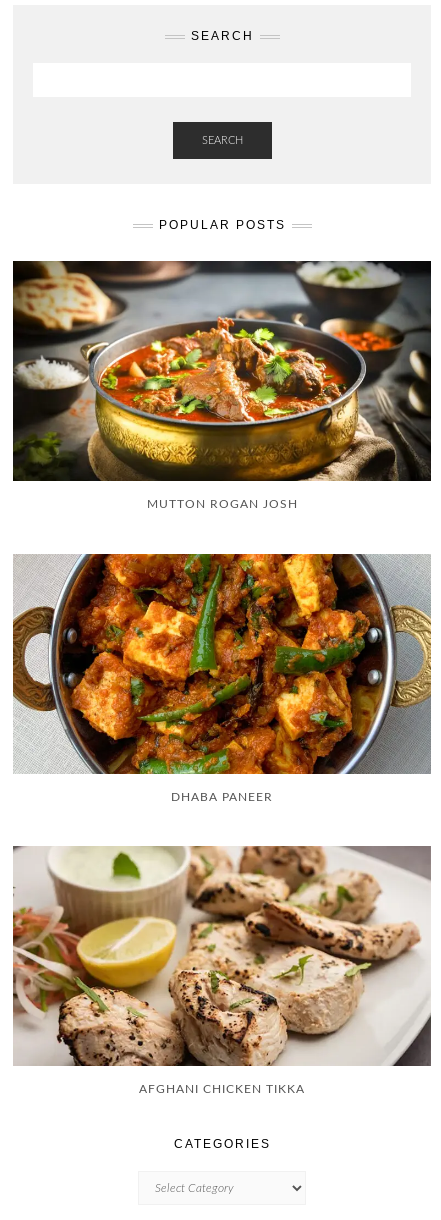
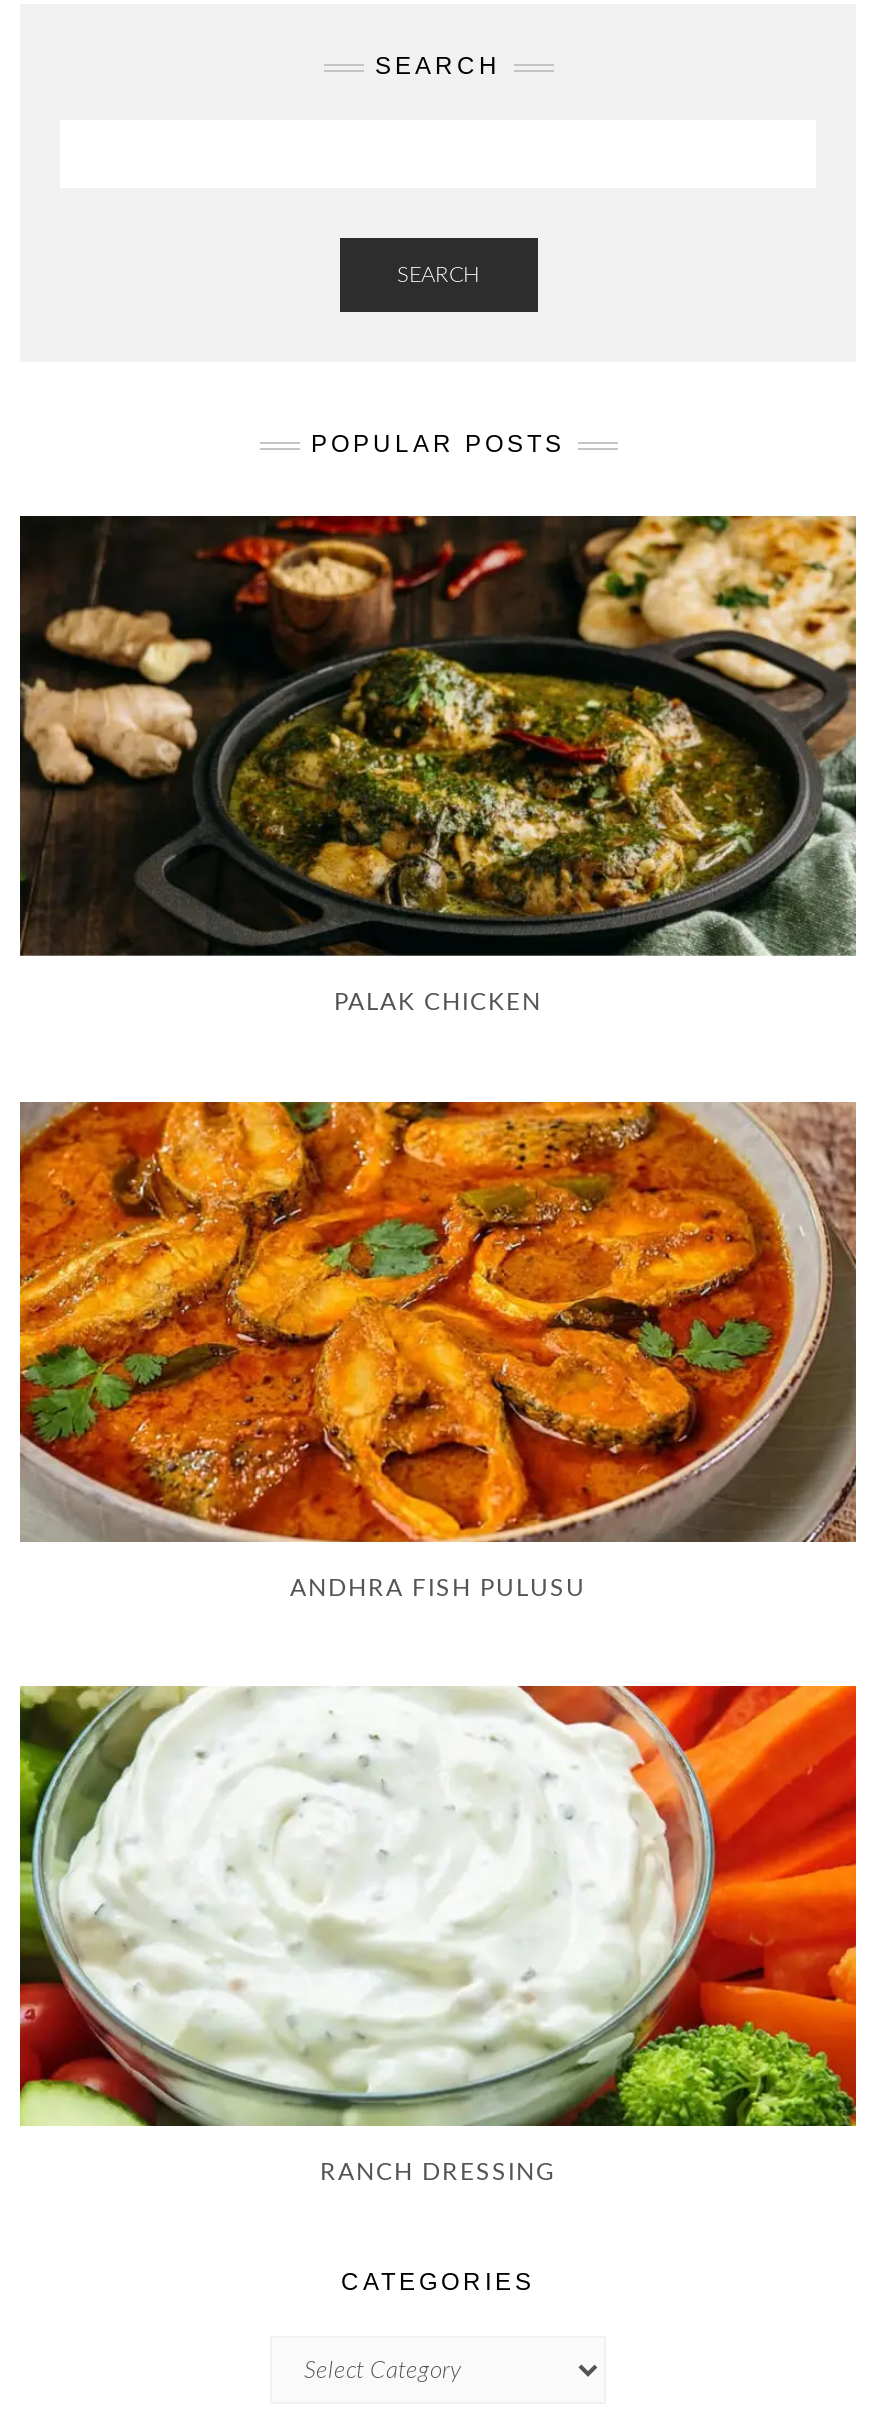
[13,260,432,510] [image] | MUTTON ROGAN JOSH -> [20,514,858,1014] [image] | PALAK CHICKEN
[12,553,432,803] [image] | DHABA PANEER -> [18,1100,858,1599] [image] | ANDHRA FISH PULUSU
[12,845,432,1095] [image] | AFGHANI CHICKEN TIKKA -> [18,1684,858,2184] [image] | RANCH DRESSING

